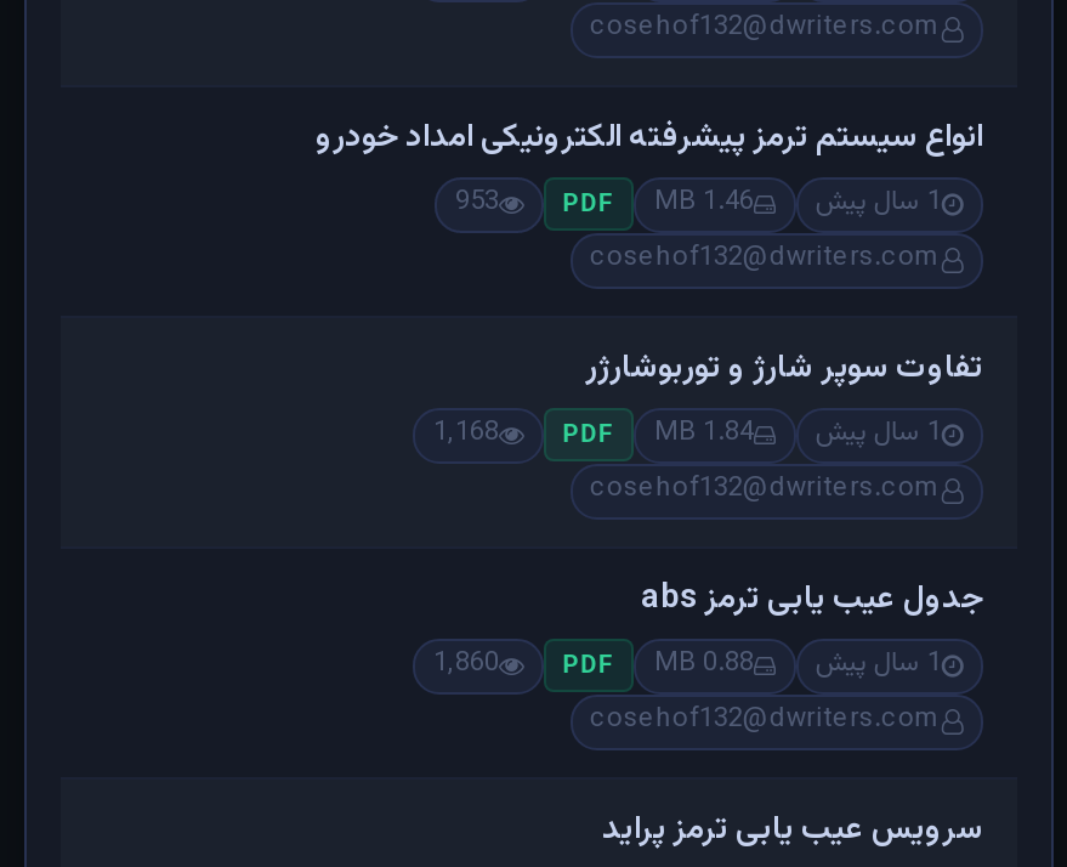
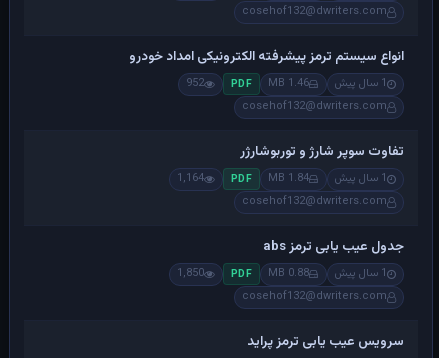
[455,183,614,225] 953 PDF -> [186,75,252,93] 952 PDF
[433,413,614,456] 1,168 PDF -> [177,170,252,188] 1,164 PDF
[433,644,614,687] 1,860 PDF -> [177,265,252,283] 1,850 PDF

